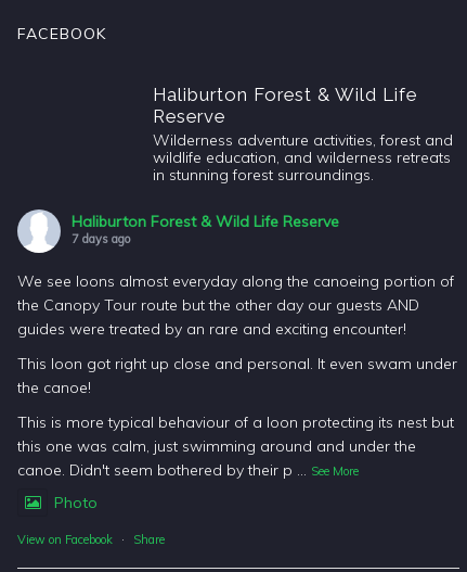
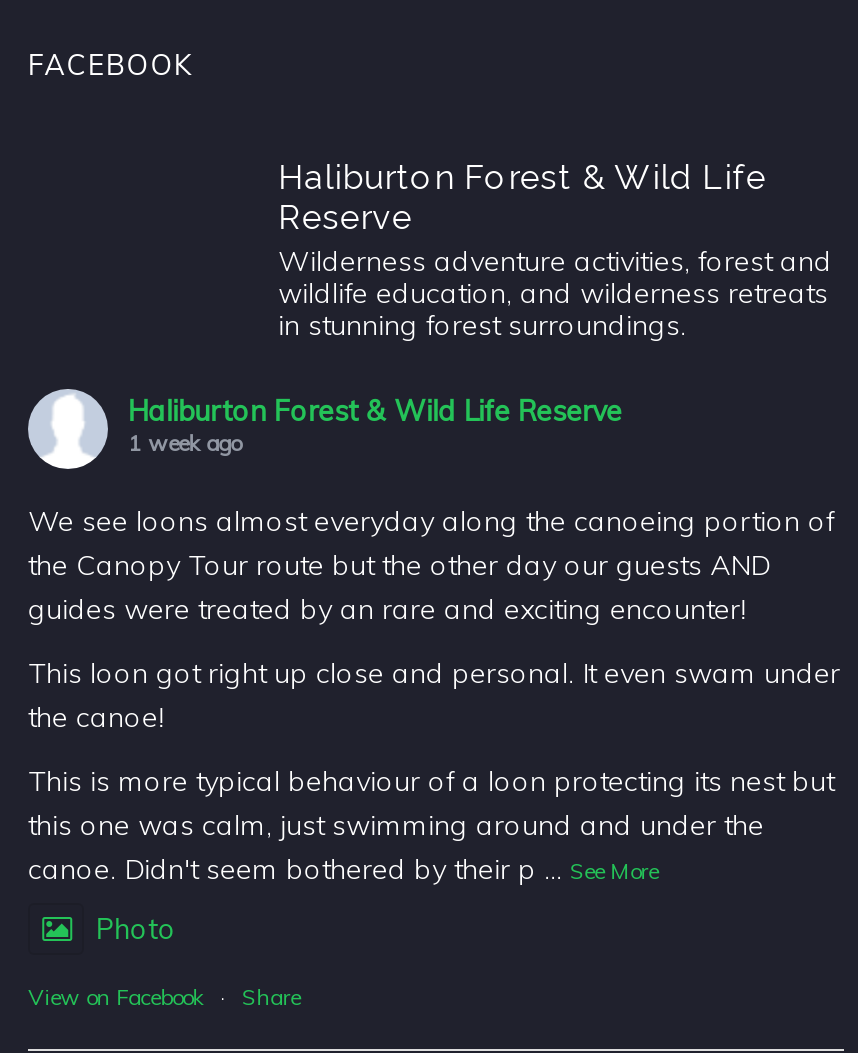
[72,231,130,246] 7 days ago -> [128,429,240,457] 1 week ago

